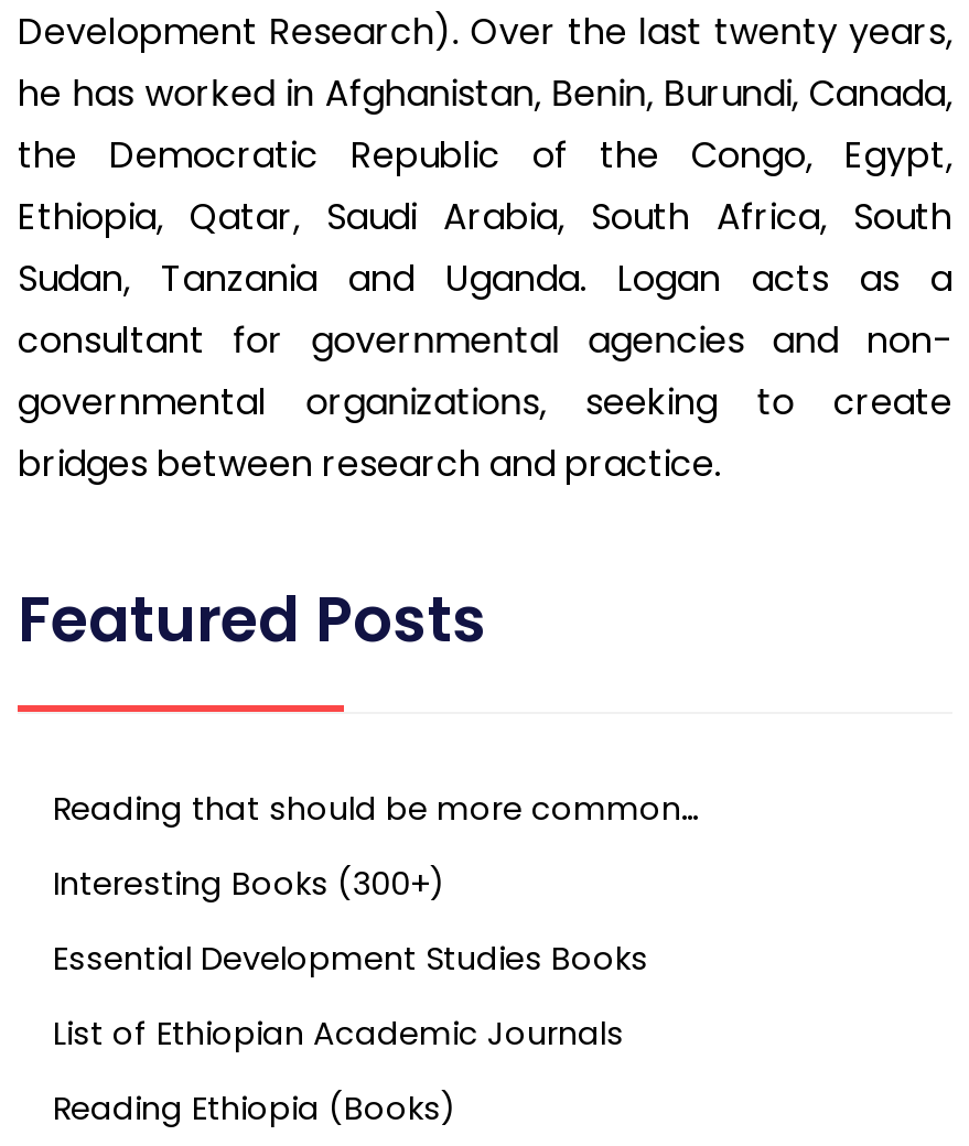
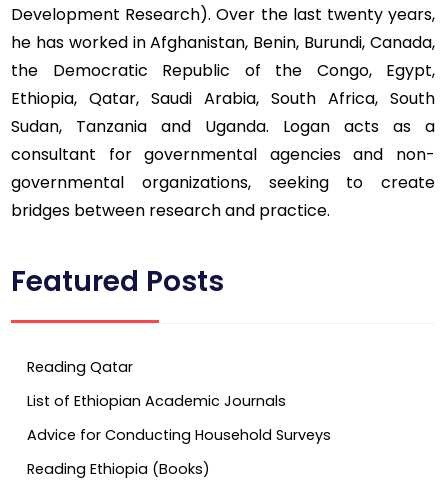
[53,786,701,980] Reading that should be more common… | Interesting Books (300+) | Essential Development Studies Books -> [27,357,133,377] Reading Qatar
moved [53,1011,624,1055] -> [27,391,286,411]: List of Ethiopian Academic Journals
none -> [27,425,331,445] Advice for Conducting Household Surveys

